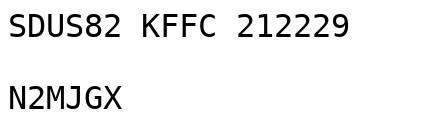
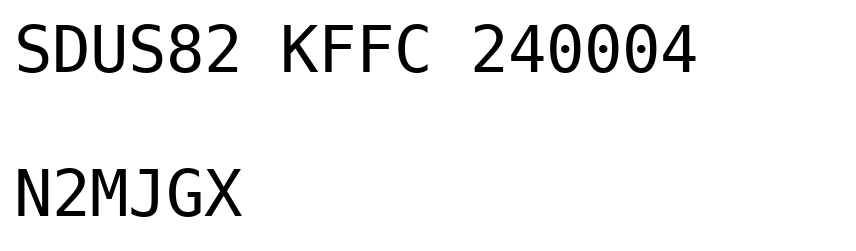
[8,8,350,44] SDUS82 KFFC 212229 -> [14,14,698,86] SDUS82 KFFC 240004

